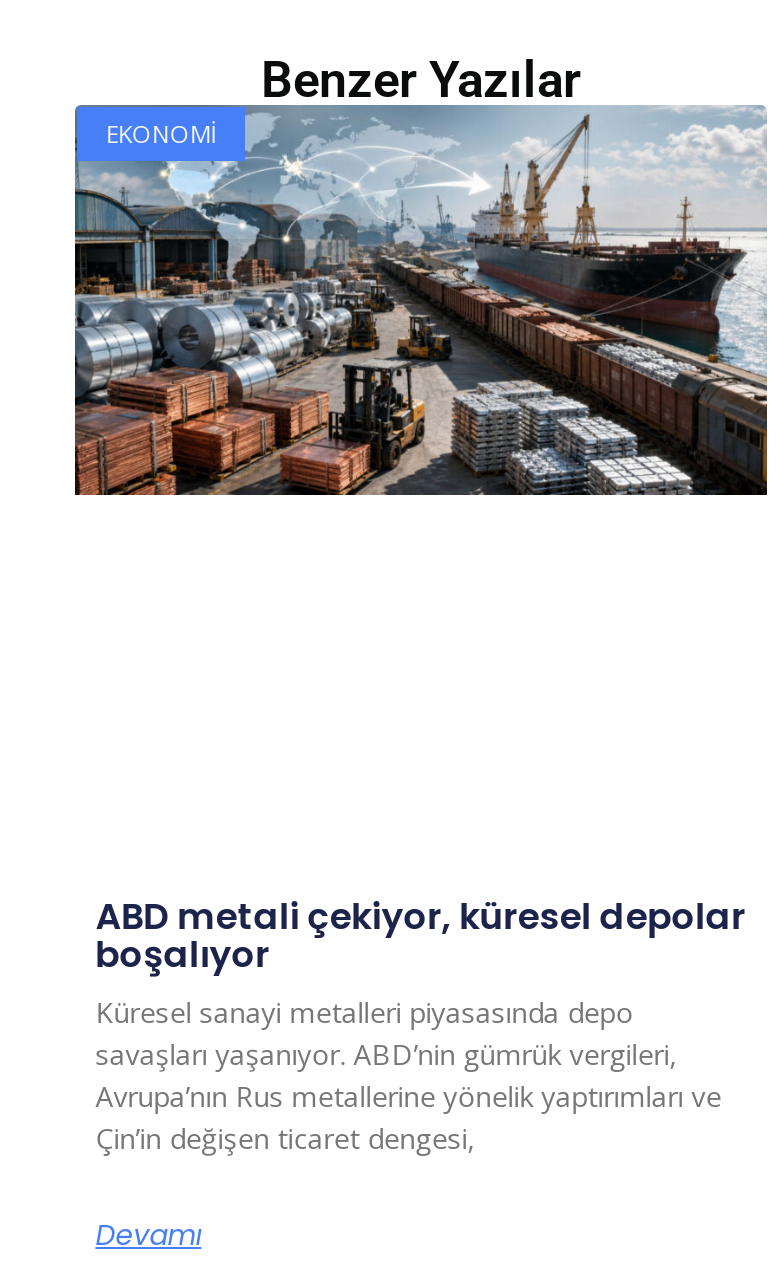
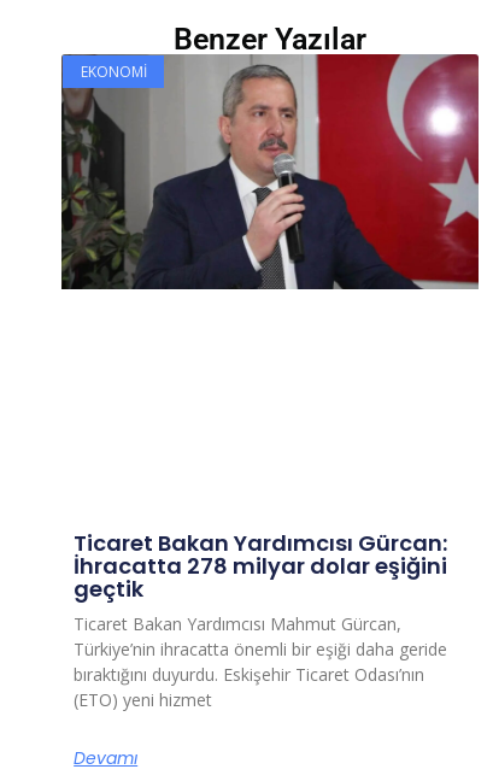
[73,105,769,497] [image] -> [61,53,480,290] [image]
[95,891,745,1157] ABD metali çekiyor, küresel depolar | boşalıyor | Küresel sanayi metalleri piyasasında depo | savaşları yaşanıyor. ABD’nin gümrük vergileri, | Avrupa’nın Rus metallerine yönelik yaptırımları ve | Çin’in değişen ticaret dengesi, -> [74,528,447,711] Ticaret Bakan Yardımcısı Gürcan: | İhracatta 278 milyar dolar eşiğini | geçtik | Ticaret Bakan Yardımcısı Mahmut Gürcan, | Türkiye’nin ihracatta önemli bir eşiği daha geride | bıraktığını duyurdu. Eskişehir Ticaret Odası’nın | (ETO) yeni hizmet

